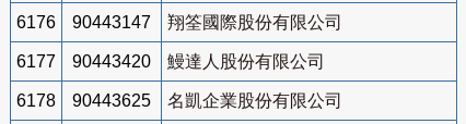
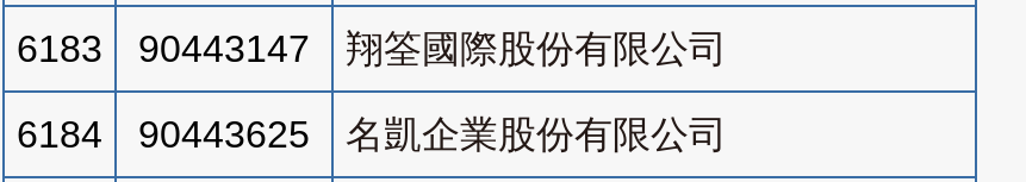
[16,13,342,31] 6176 90443147 翔筌國際股份有限公司 -> [17,28,727,69] 6183 90443147 翔筌國際股份有限公司
[16,52,325,110] 6177 | 90443420 | 鰻達人股份有限公司 | 6178 -> [17,114,102,154] 6184

